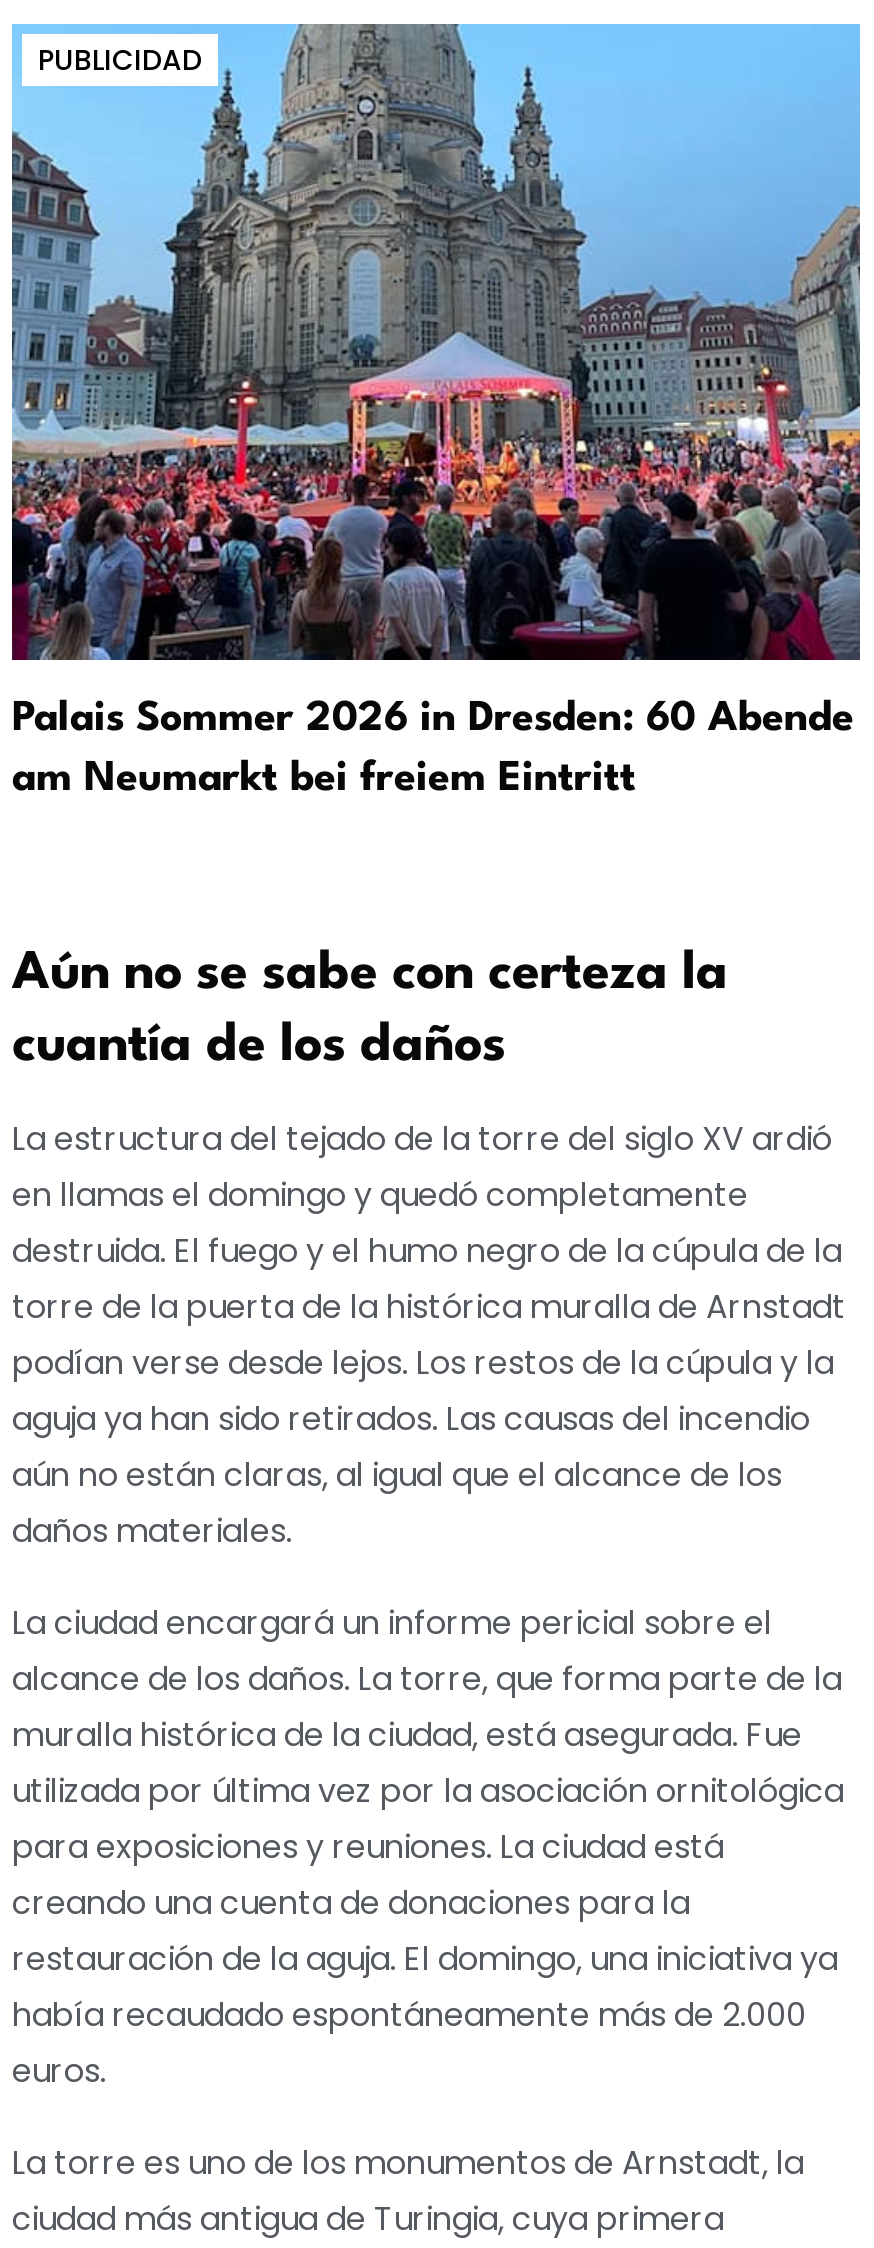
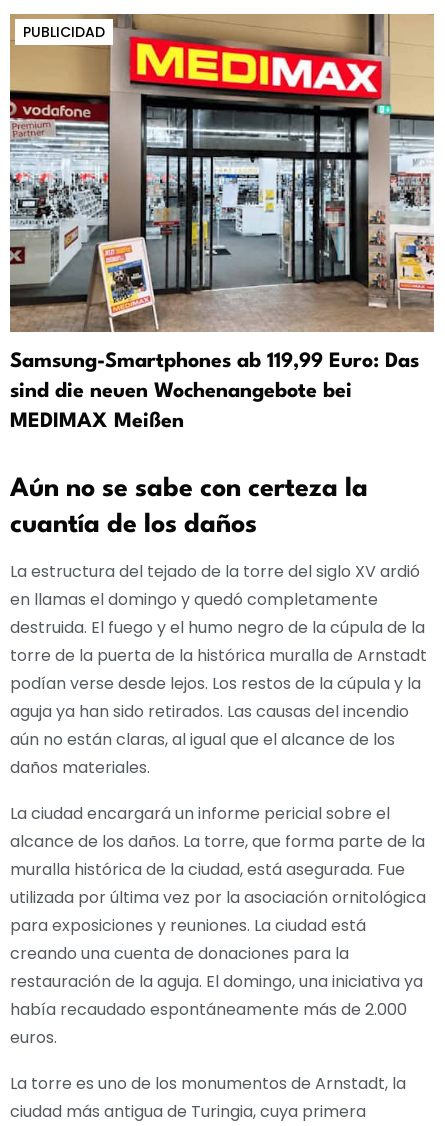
[10,22,862,800] [image] | Palais Sommer 2026 in Dresden: 60 Abende | am Neumarkt bei freiem Eintritt -> [9,13,435,432] [image] | Samsung-Smartphones ab 119,99 Euro: Das | sind die neuen Wochenangebote bei | MEDIMAX Meißen

